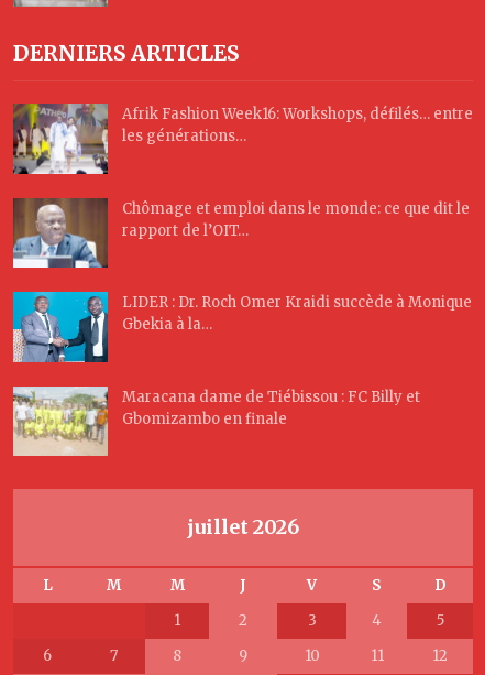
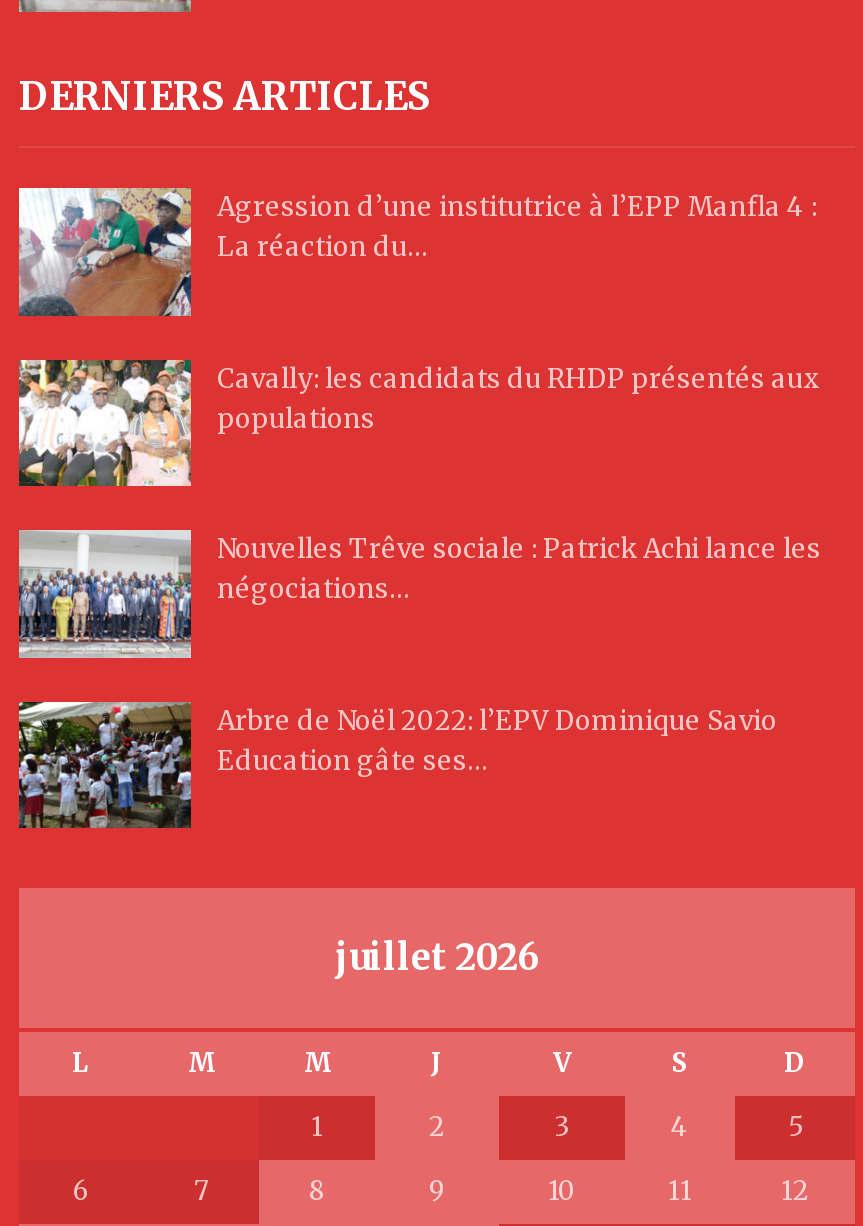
[12,102,473,175] [image] | Afrik Fashion Week16: Workshops, défilés… entre | les générations… -> [17,186,817,318] [image] | Agression d’une institutrice à l’EPP Manfla 4 : | La réaction du…
[12,197,470,269] [image] | Chômage et emploi dans le monde: ce que dit le | rapport de l’OIT… -> [17,358,819,488] [image] | Cavally: les candidats du RHDP présentés aux | populations
[12,291,472,363] [image] | LIDER : Dr. Roch Omer Kraidi succède à Monique | Gbekia à la… -> [17,528,821,660] [image] | Nouvelles Trêve sociale : Patrick Achi lance les | négociations…
[12,385,420,457] [image] | Maracana dame de Tiébissou : FC Billy et | Gbomizambo en finale -> [17,700,777,830] [image] | Arbre de Noël 2022: l’EPV Dominique Savio | Education gâte ses…

